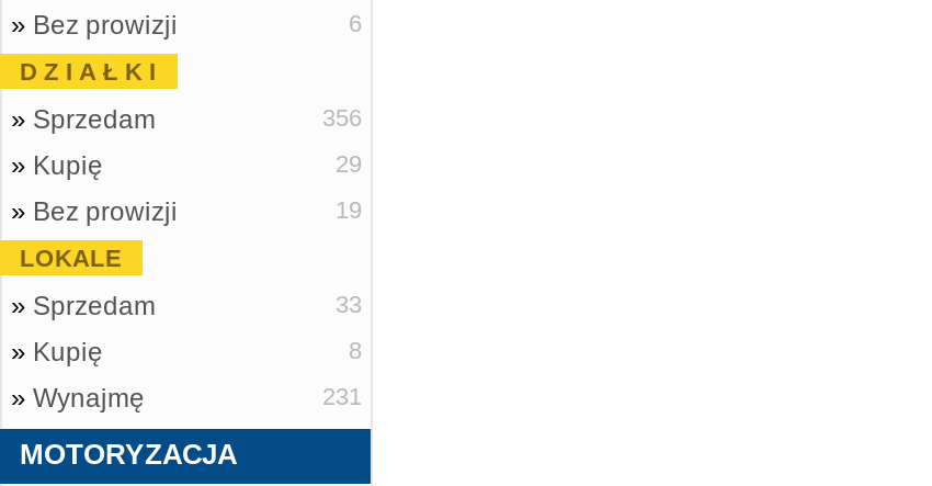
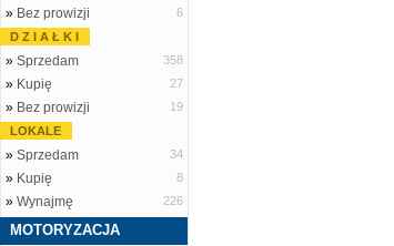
[322,104,362,131] 356 -> [163,53,183,66] 358
[336,150,362,177] 29 -> [170,76,183,90] 27
[336,291,362,317] 33 -> [170,147,183,161] 34
[322,383,362,409] 231 -> [163,194,183,207] 226

